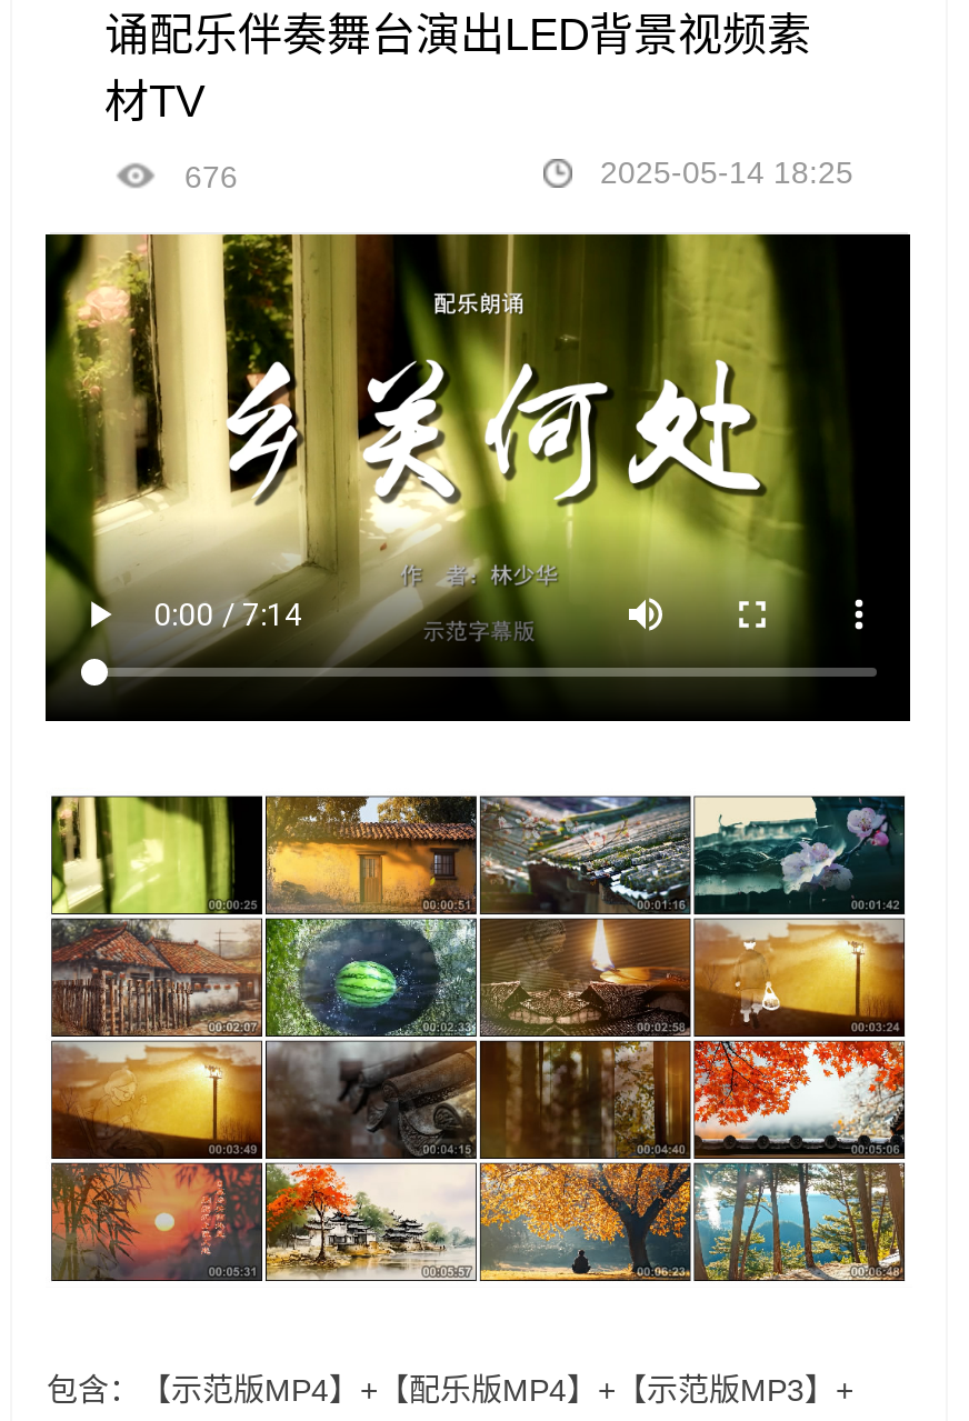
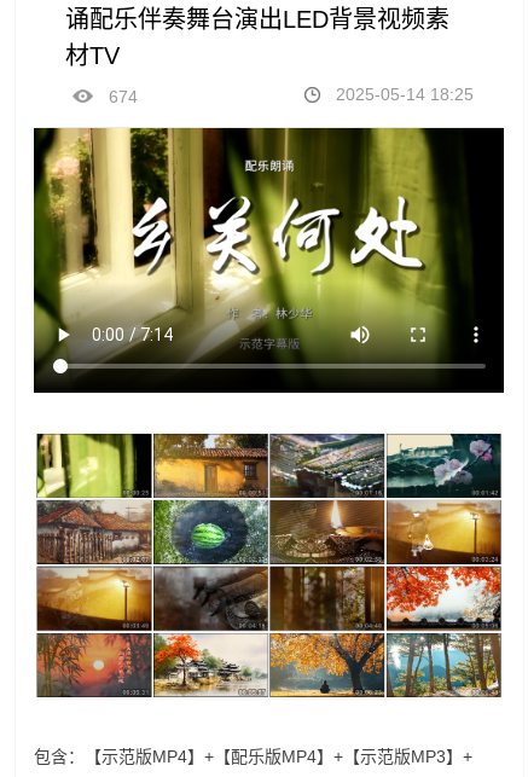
[184,159,238,194] 676 -> [109,87,138,106] 674

